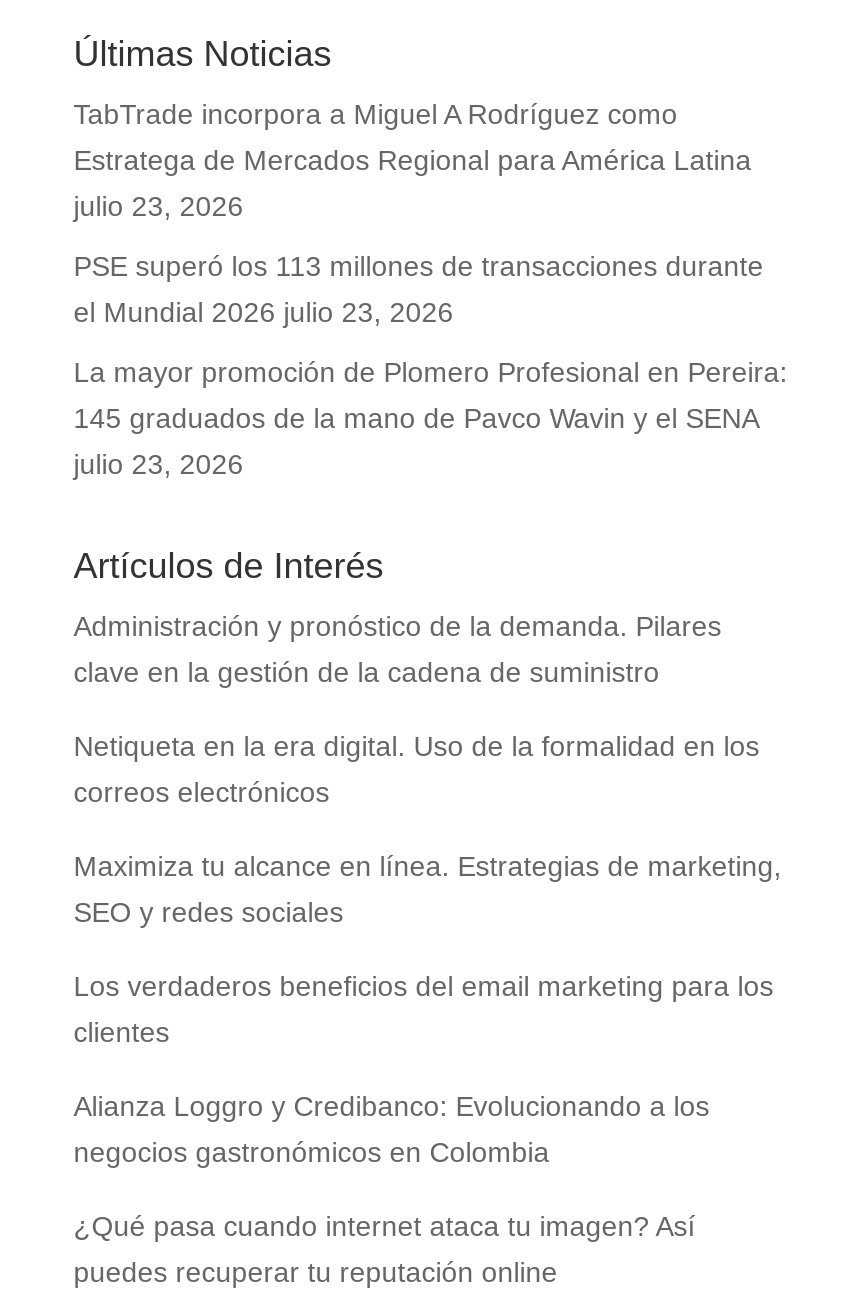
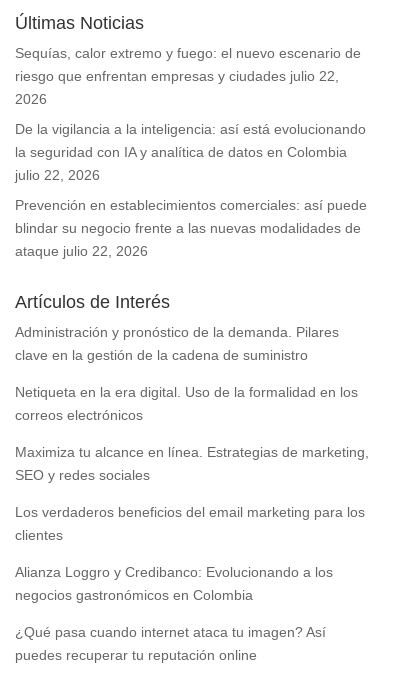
[74,98,752,222] TabTrade incorpora a Miguel A Rodríguez como | Estratega de Mercados Regional para América Latina | julio 23, 2026 -> [15,45,361,107] Sequías, calor extremo y fuego: el nuevo escenario de | riesgo que enfrentan empresas y ciudades julio 22, | 2026
[74,250,764,328] PSE superó los 113 millones de transacciones durante | el Mundial 2026 julio 23, 2026 -> [15,121,366,183] De la vigilancia a la inteligencia: así está evolucionando | la seguridad con IA y analítica de datos en Colombia | julio 22, 2026
[74,356,788,480] La mayor promoción de Plomero Profesional en Pereira: | 145 graduados de la mano de Pavco Wavin y el SENA | julio 23, 2026 -> [15,197,367,259] Prevención en establecimientos comerciales: así puede | blindar su negocio frente a las nuevas modalidades de | ataque julio 22, 2026

